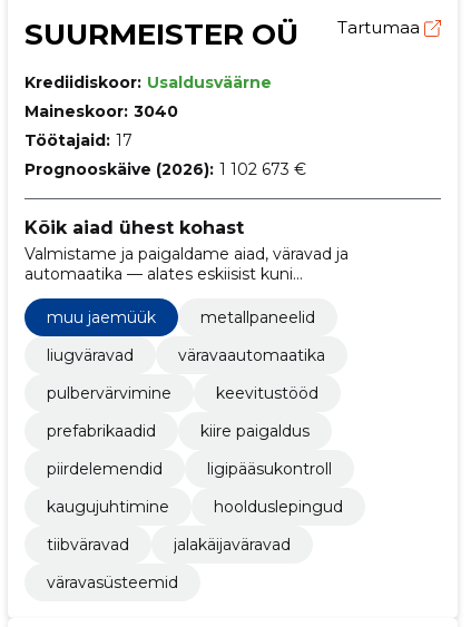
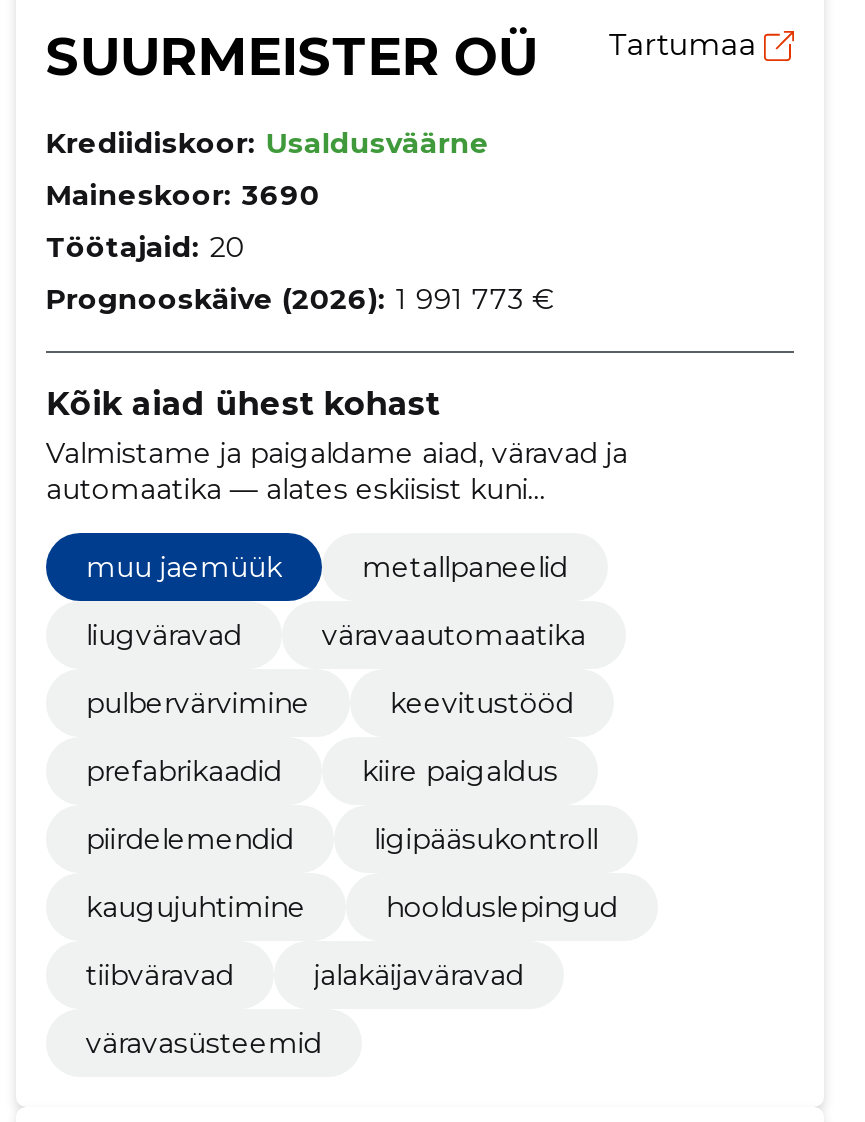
[24,101,178,121] Maineskoor: 3040 -> [46,177,320,213] Maineskoor: 3690
[24,130,132,150] Töötajaid: 17 -> [46,229,246,265] Töötajaid: 20
[24,159,306,179] Prognooskäive (2026): 1 102 673 € -> [46,281,554,317] Prognooskäive (2026): 1 991 773 €

